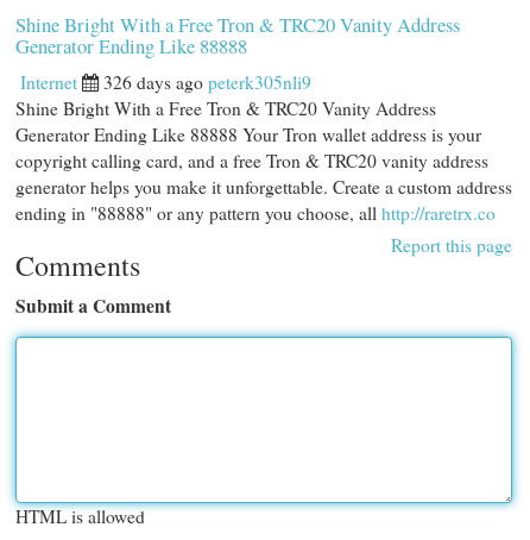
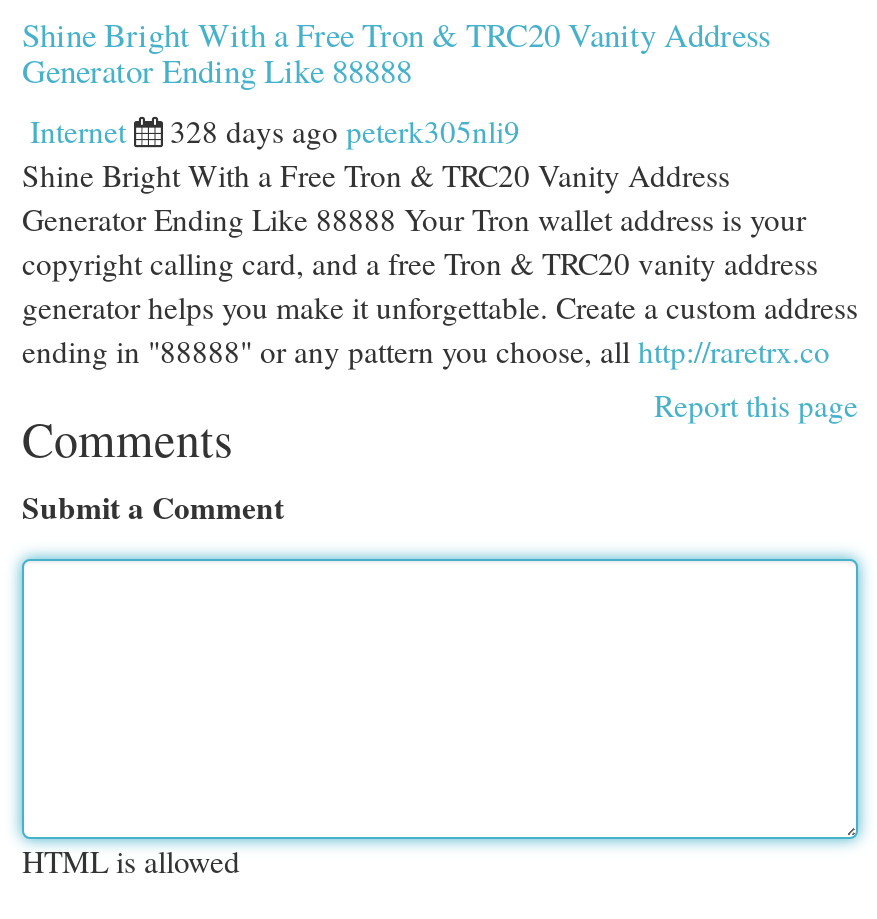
[103,70,311,94] 326 days ago peterk305nli9 -> [170,111,520,151] 328 days ago peterk305nli9

